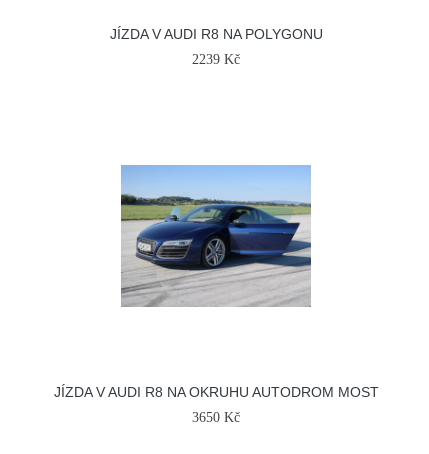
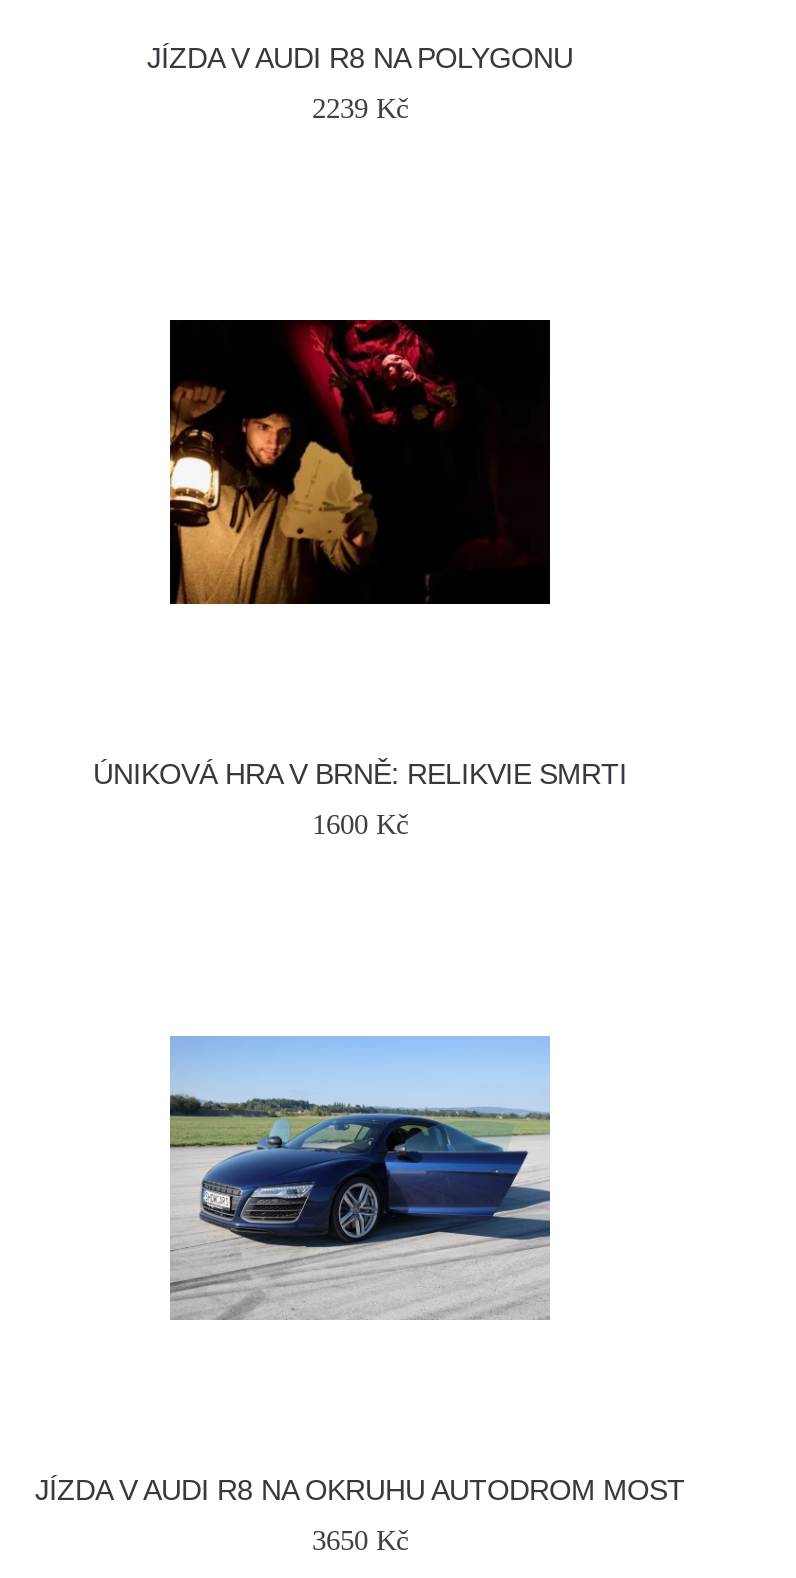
none -> [93,758,627,840] ÚNIKOVÁ HRA V BRNĚ: RELIKVIE SMRTI | 1600 Kč
none -> [168,318,552,606] [image]

